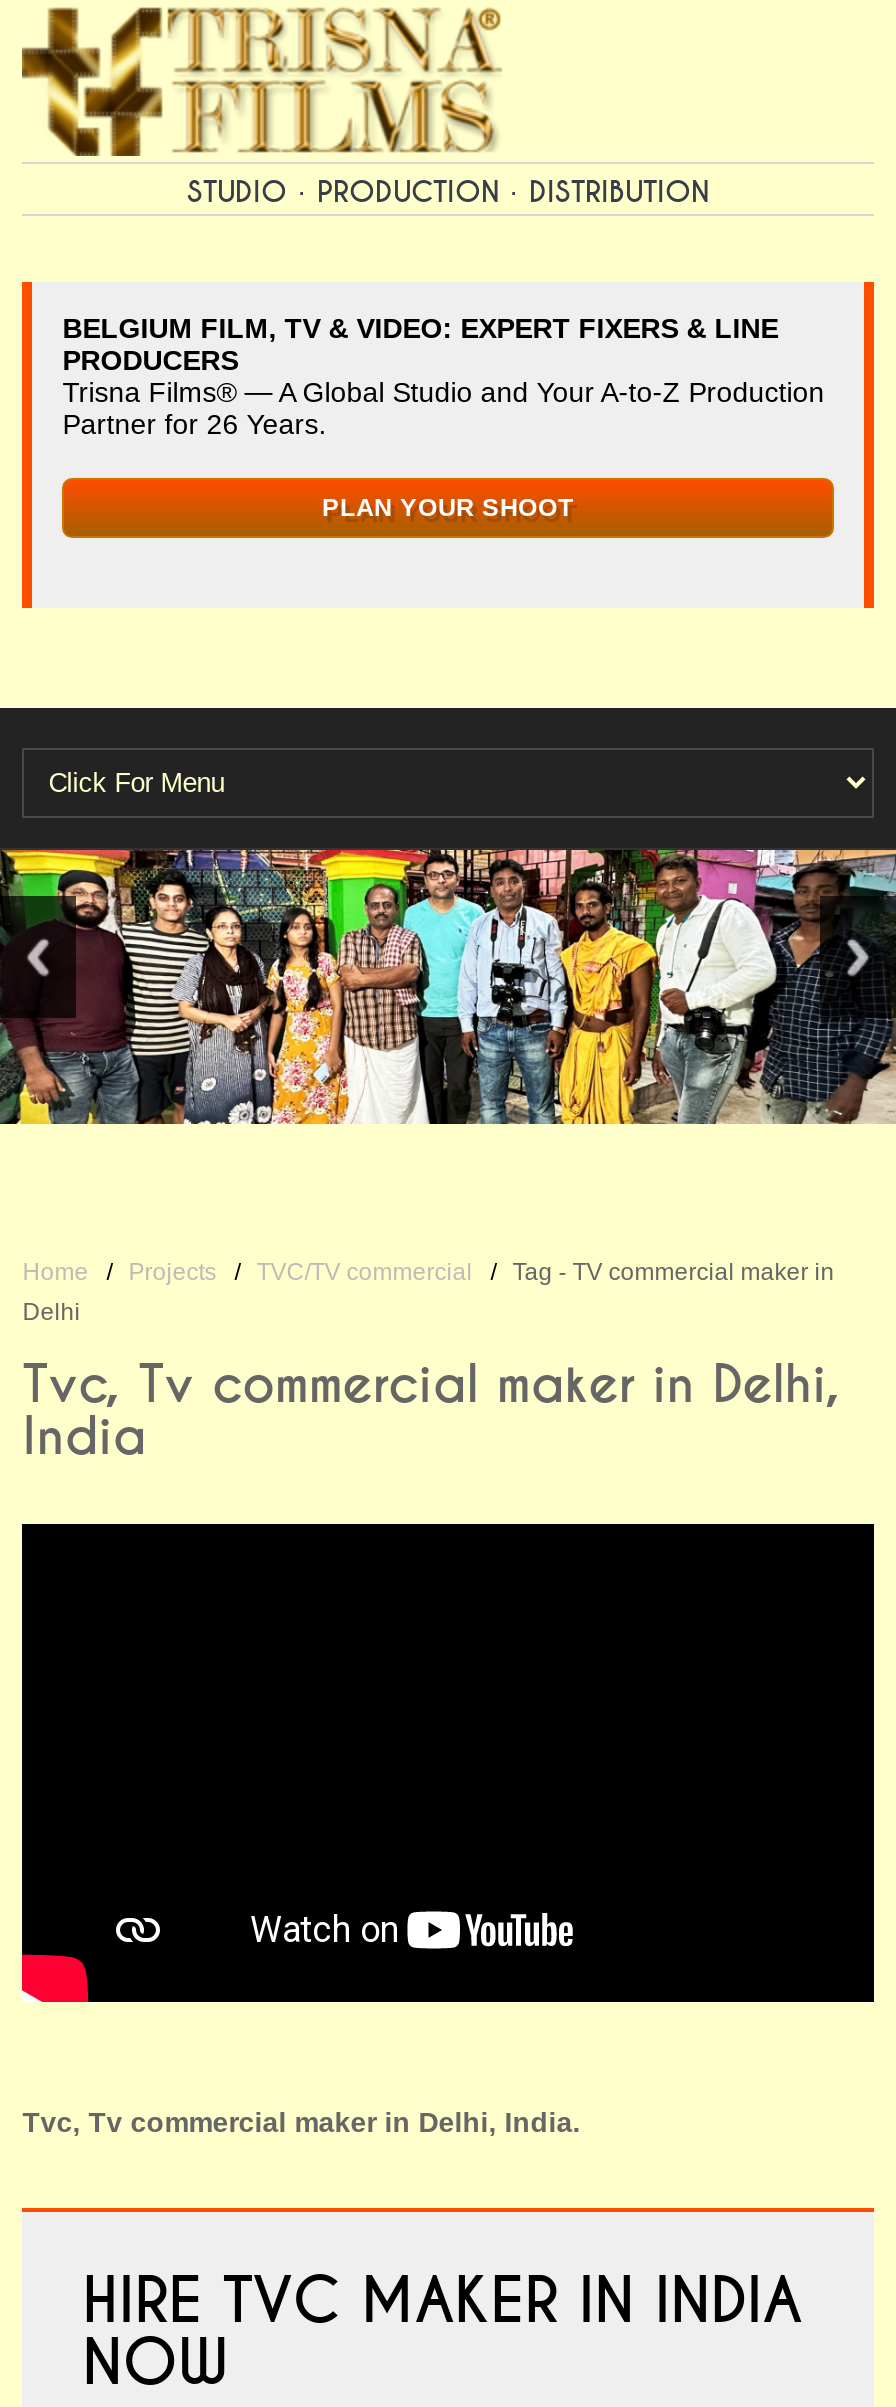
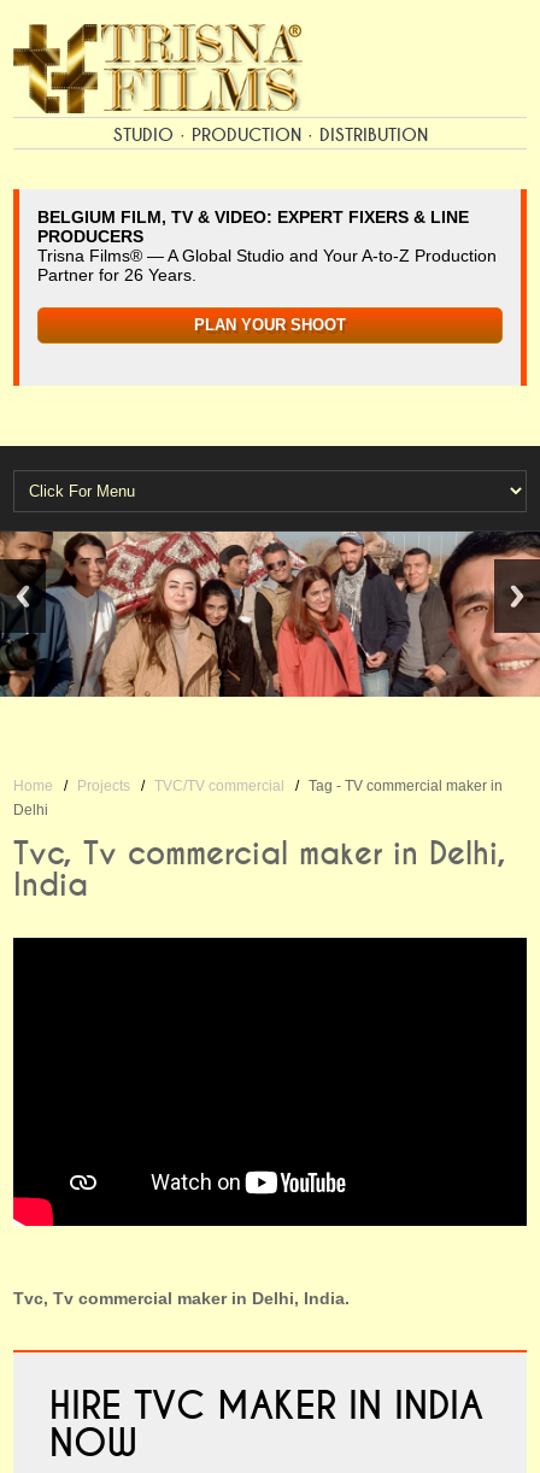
[6,848,890,1126] [image] -> [4,530,536,698] [image]

